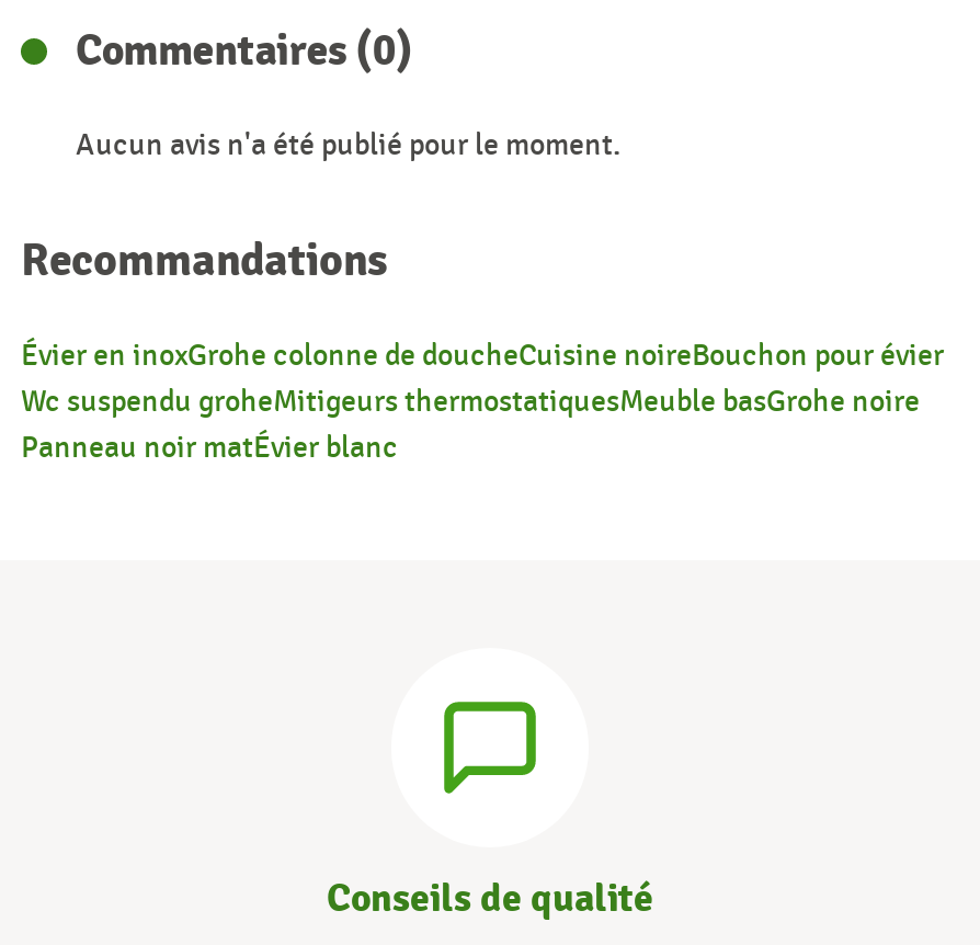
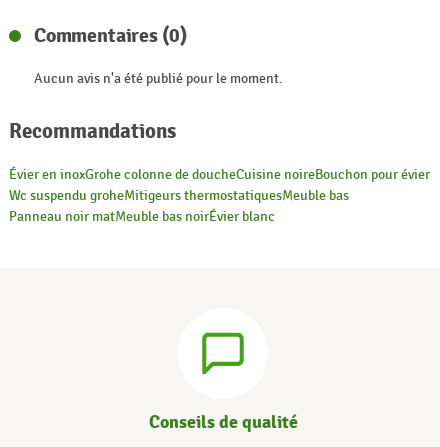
[21,383,920,466] Wc suspendu groheMitigeurs thermostatiquesMeuble basGrohe noire | Panneau noir matÉvier blanc -> [9,187,349,225] Wc suspendu groheMitigeurs thermostatiquesMeuble bas | Panneau noir matMeuble bas noirÉvier blanc

